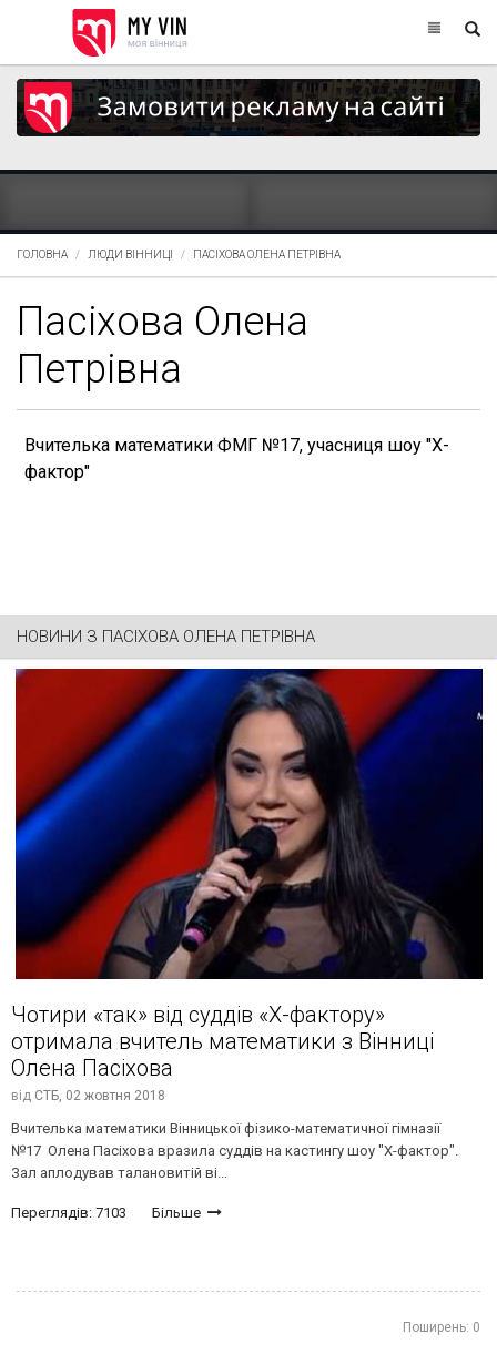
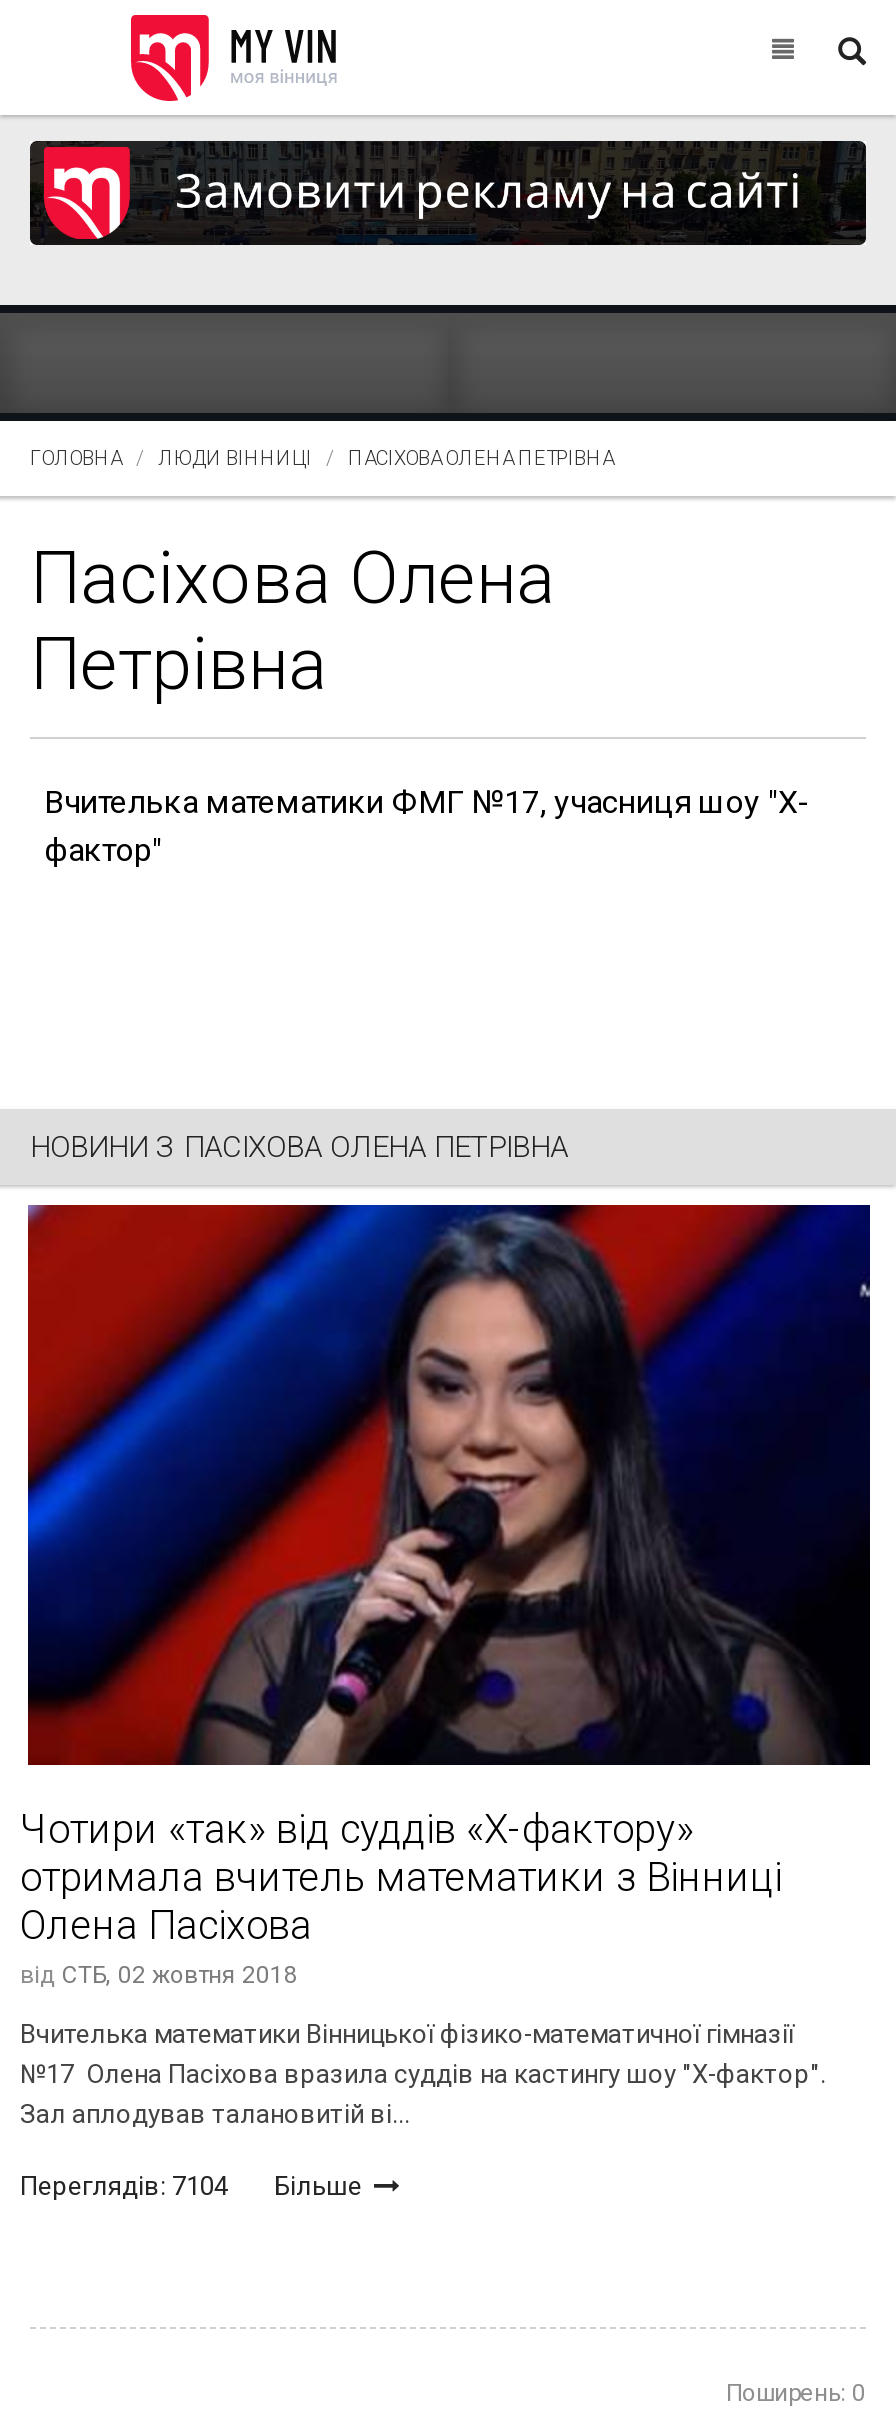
[11,1204,204,1221] Переглядів: 7103 Більше -> [20,2170,368,2200] Переглядів: 7104 Більше

